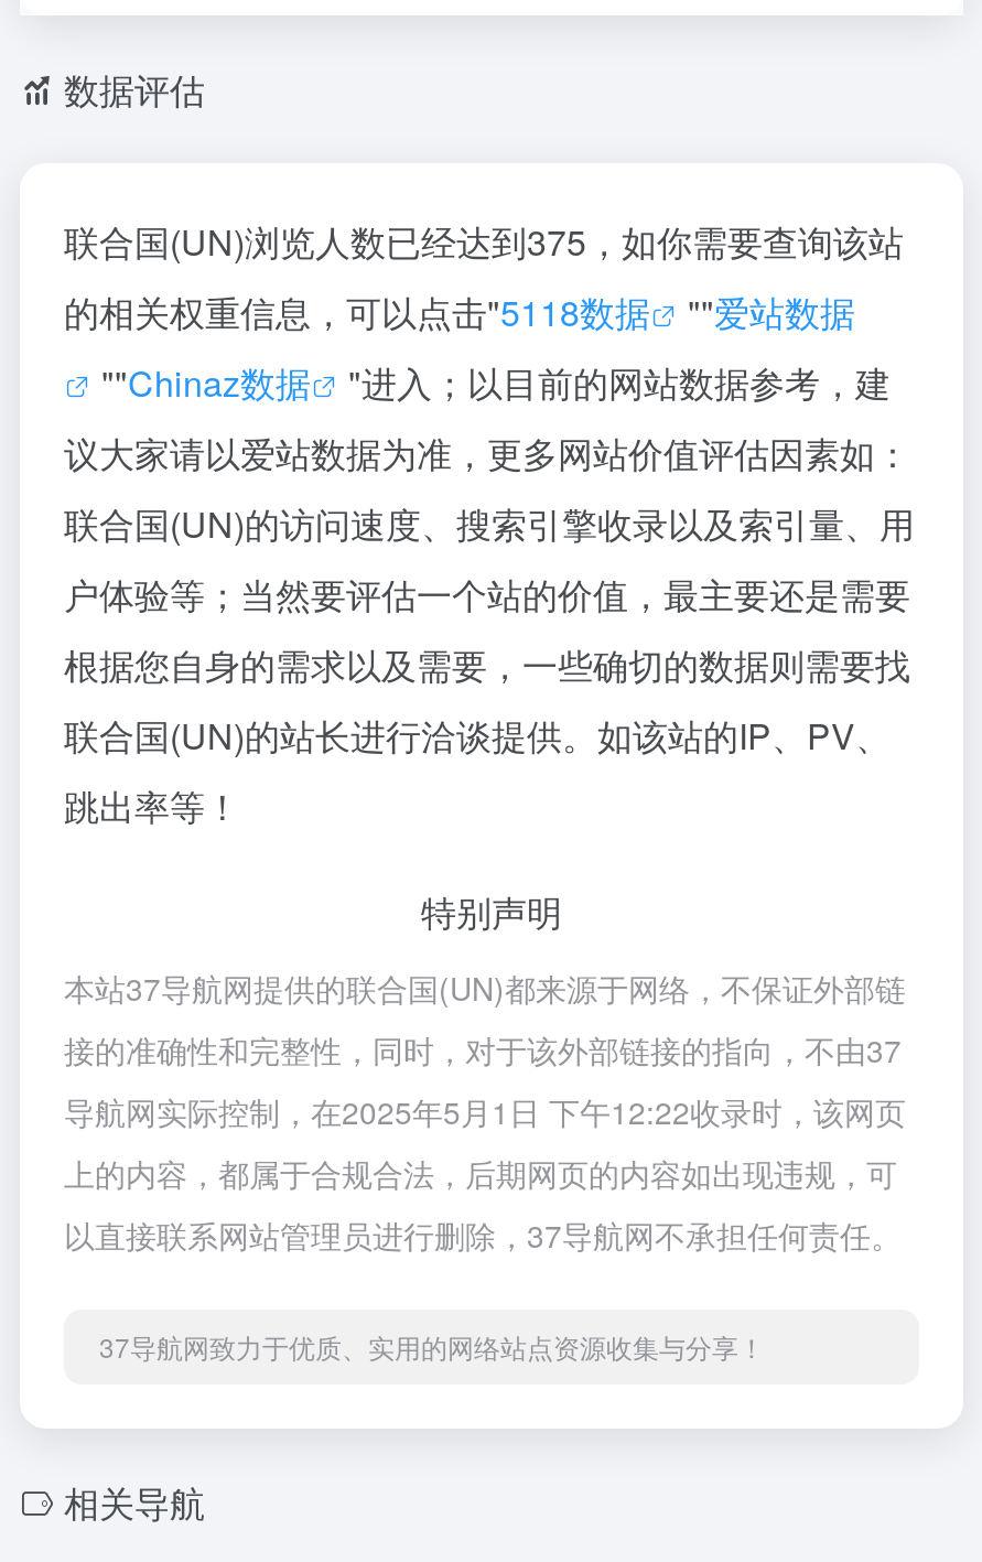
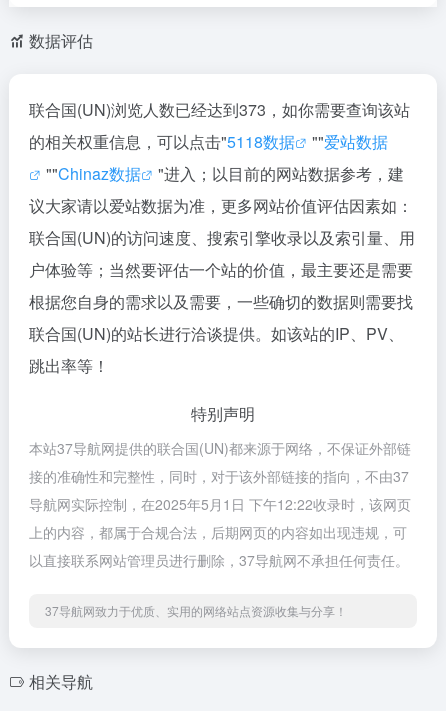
[64,216,904,267] 联合国(UN)浏览人数已经达到375，如你需要查询该站 -> [29,98,410,121] 联合国(UN)浏览人数已经达到373，如你需要查询该站

